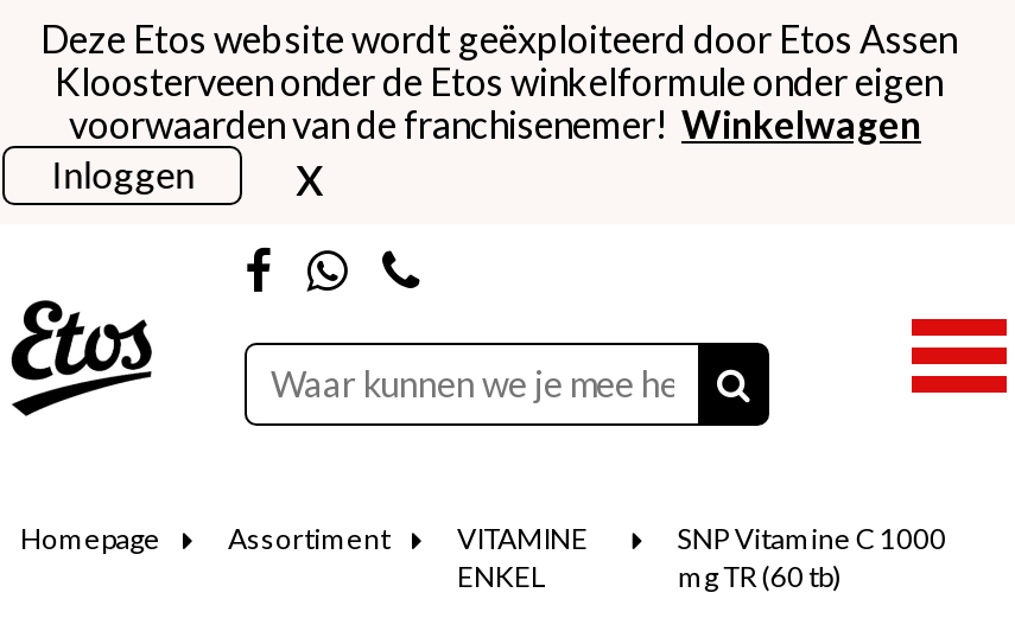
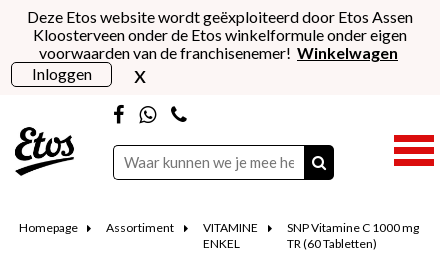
[678,520,946,593] SNP Vitamine C 1000 | mg TR (60 tb) -> [287,220,419,251] SNP Vitamine C 1000 mg | TR (60 Tabletten)

